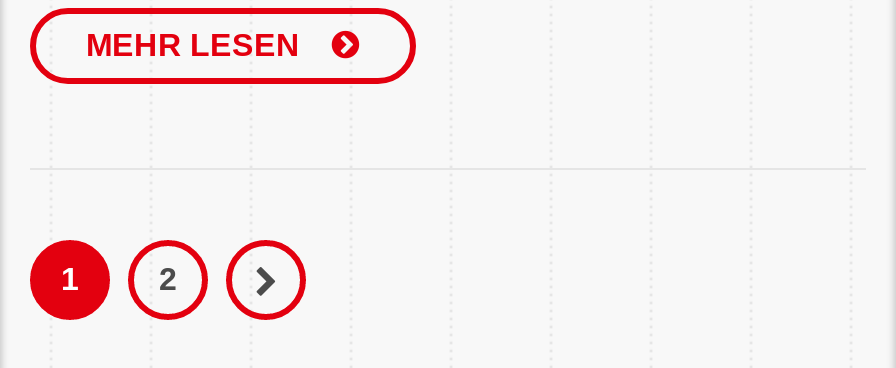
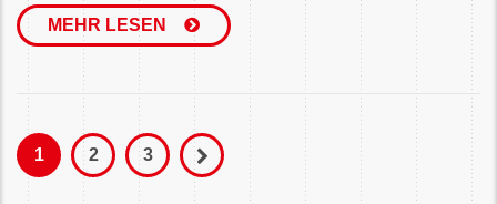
none -> [143,132,225,178] [image] | 3

